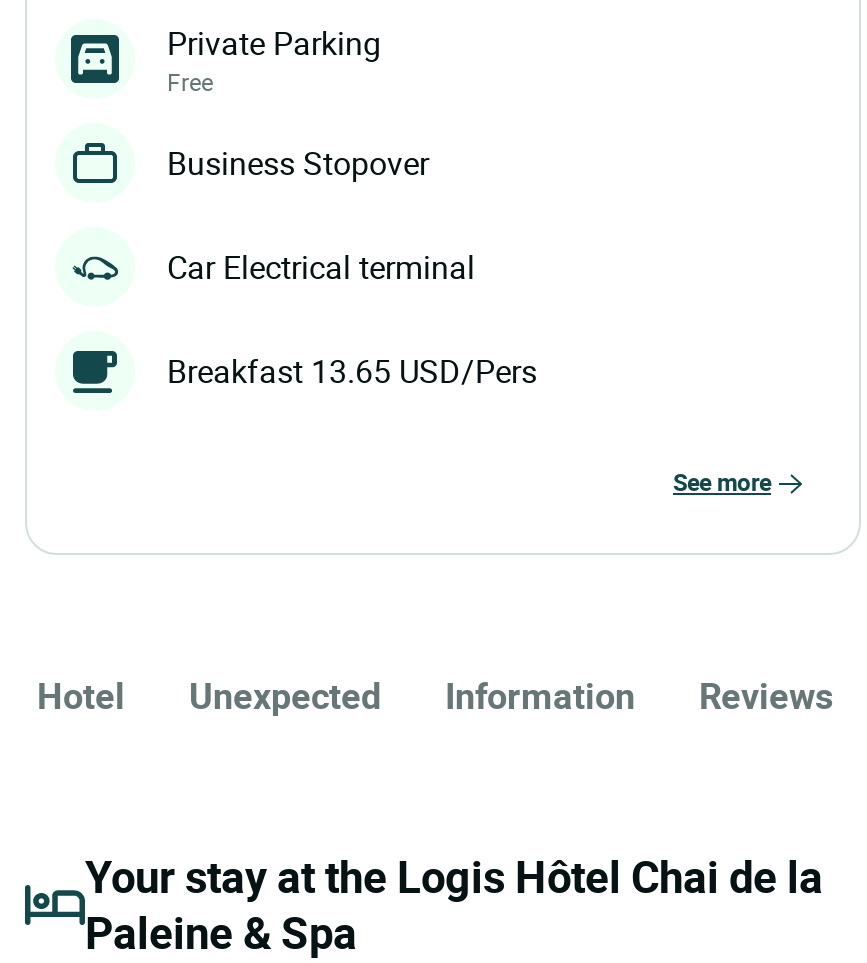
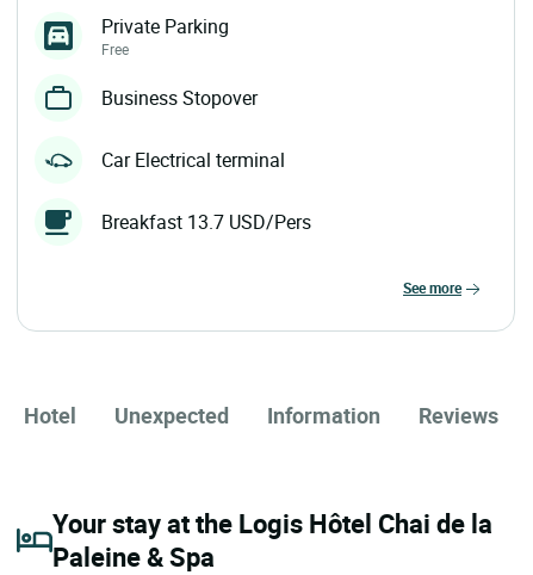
[167,350,537,394] Breakfast 13.65 USD/Pers -> [101,209,311,235] Breakfast 13.7 USD/Pers

